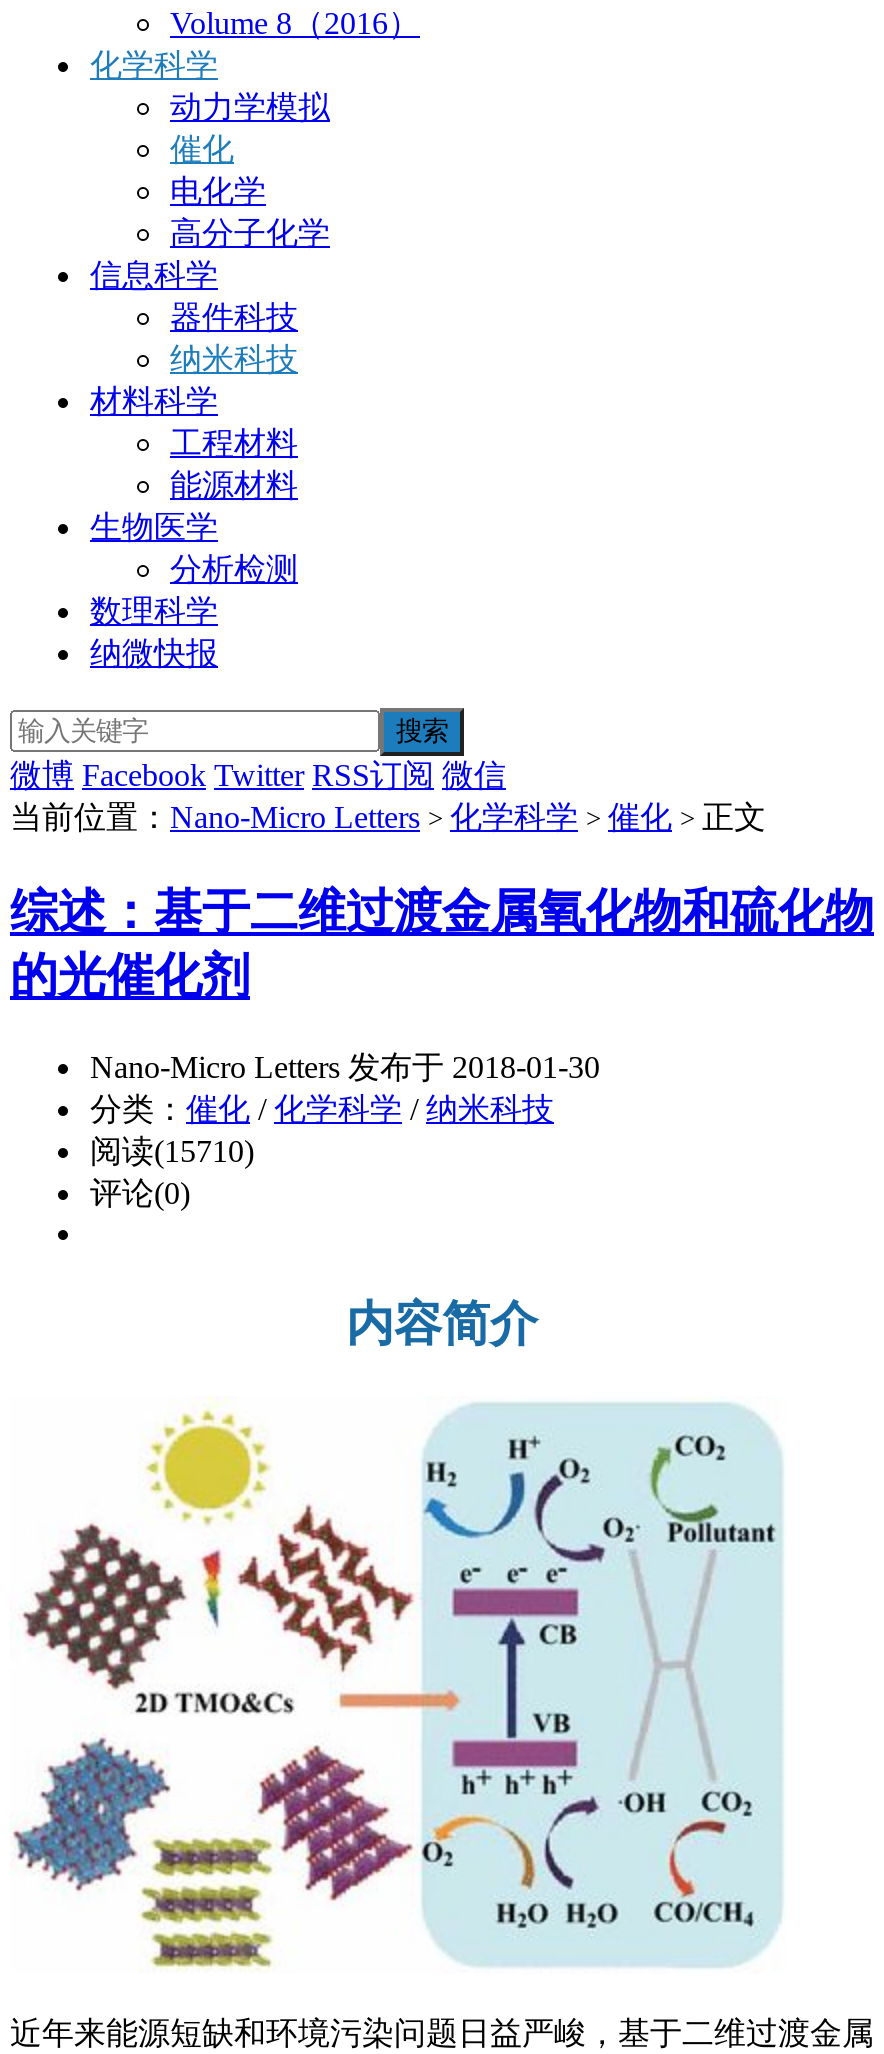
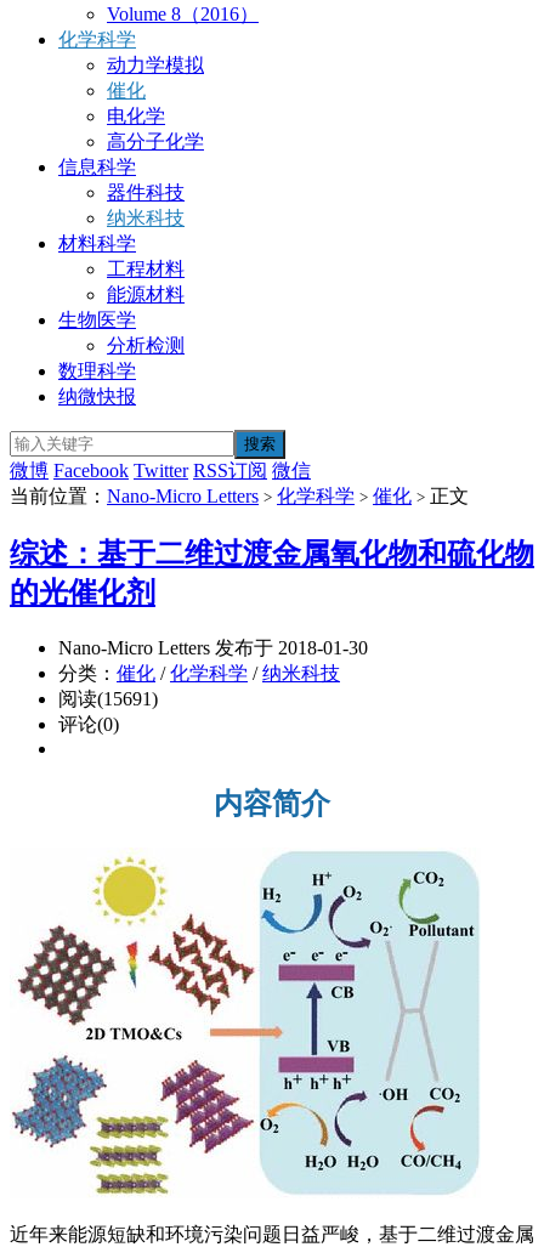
[90,1134,254,1168] 阅读(15710) -> [58,688,158,709] 阅读(15691)

